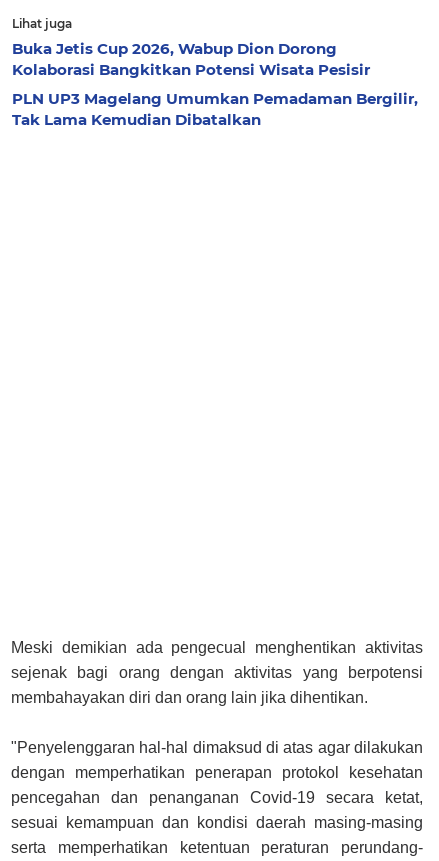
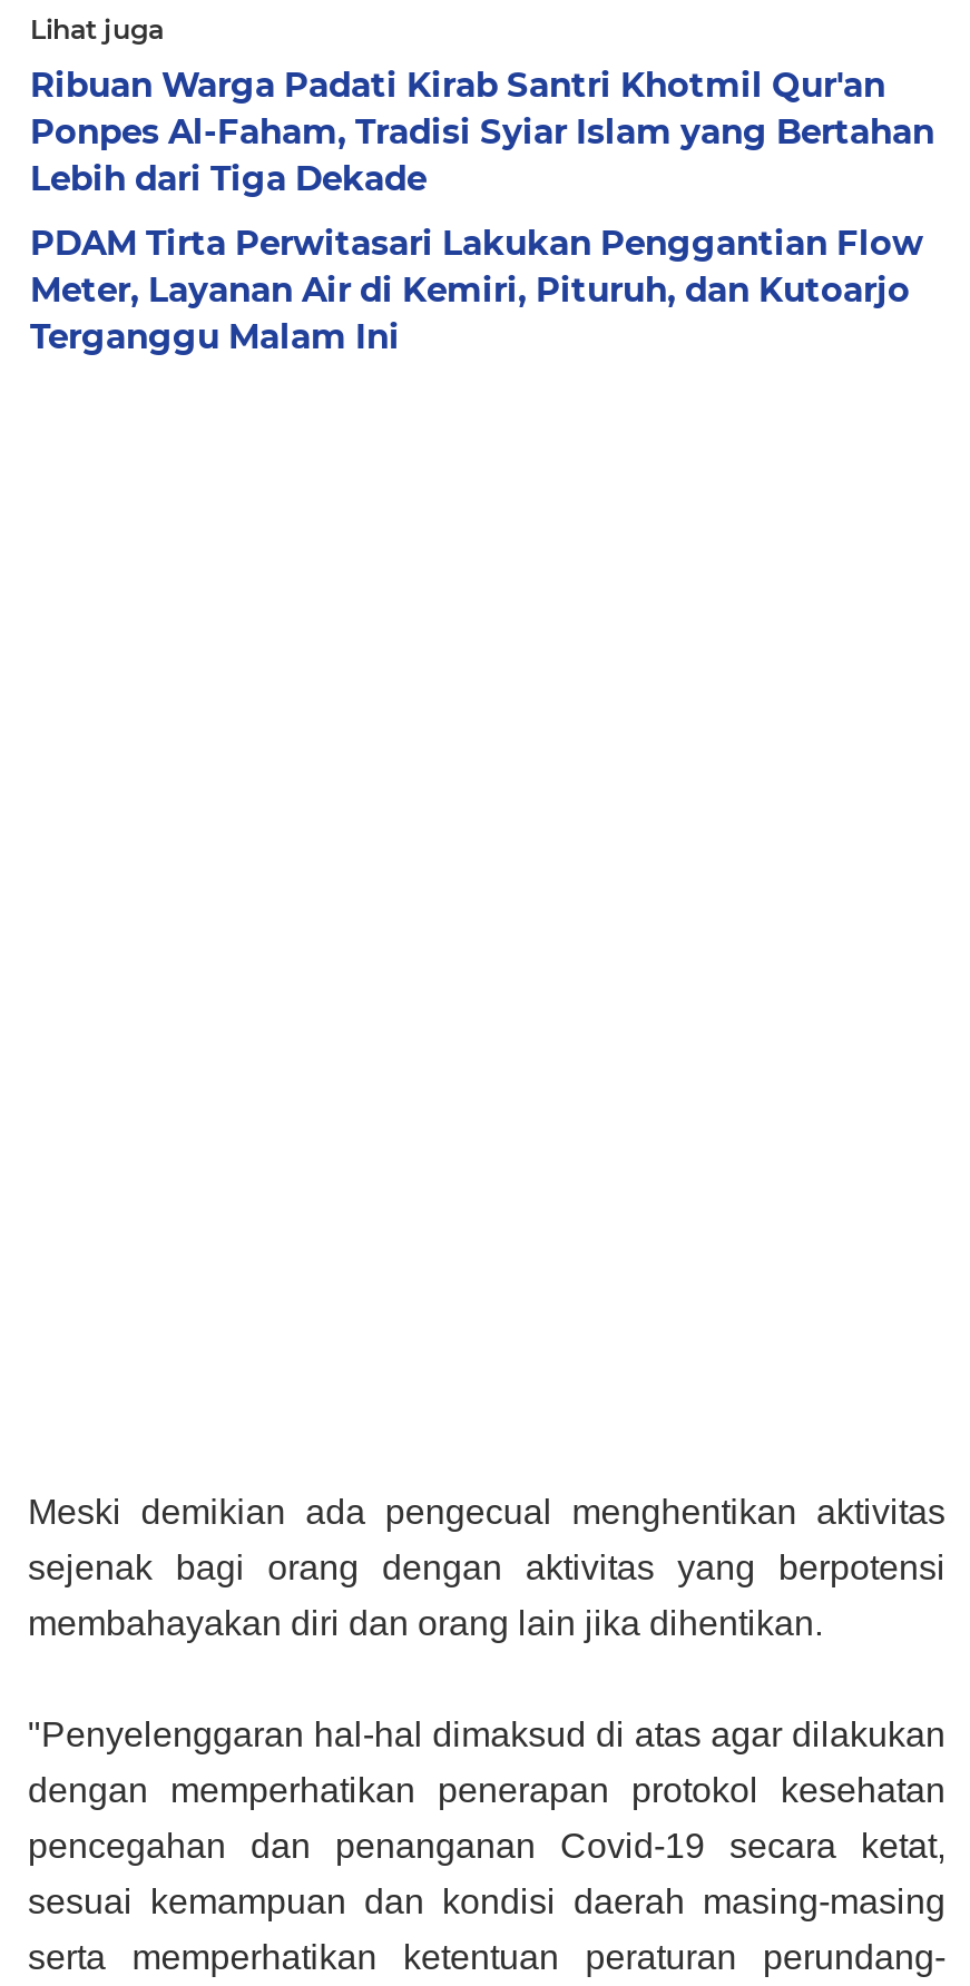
[12,39,370,79] Buka Jetis Cup 2026, Wabup Dion Dorong | Kolaborasi Bangkitkan Potensi Wisata Pesisir -> [30,63,934,198] Ribuan Warga Padati Kirab Santri Khotmil Qur'an | Ponpes Al-Faham, Tradisi Syiar Islam yang Bertahan | Lebih dari Tiga Dekade
[12,89,418,129] PLN UP3 Magelang Umumkan Pemadaman Bergilir, | Tak Lama Kemudian Dibatalkan -> [30,221,923,356] PDAM Tirta Perwitasari Lakukan Penggantian Flow | Meter, Layanan Air di Kemiri, Pituruh, dan Kutoarjo | Terganggu Malam Ini

